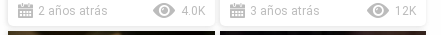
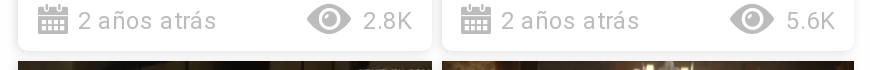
[180,4,204,18] 4.0K -> [363,8,411,36] 2.8K
[249,4,416,18] 3 años atrás | 12K -> [501,8,834,36] 2 años atrás | 5.6K

